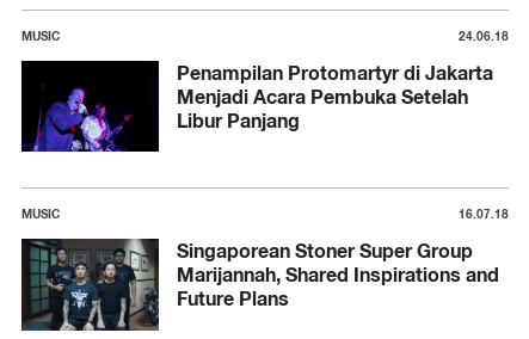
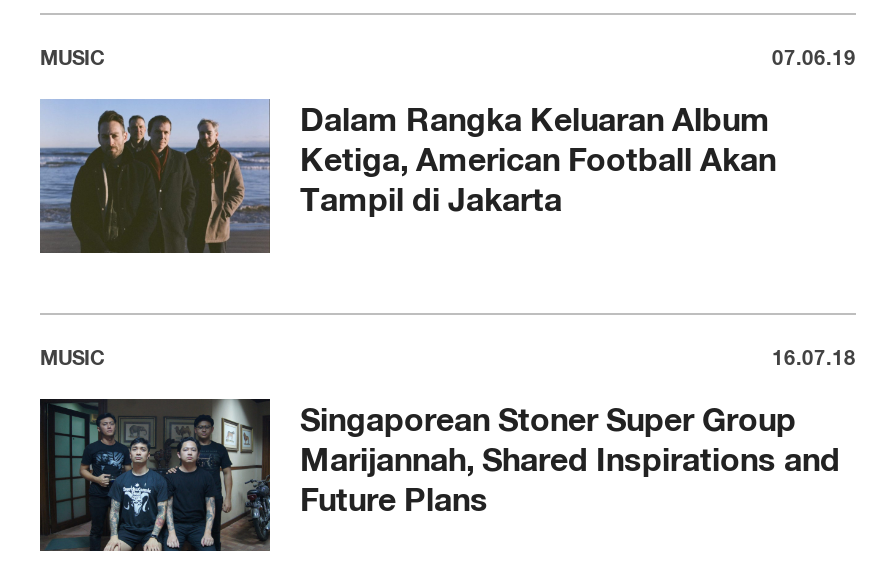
[459,28,509,43] 24.06.18 -> [772,45,856,69] 07.06.19
[20,60,493,153] [image] | Penampilan Protomartyr di Jakarta | Menjadi Acara Pembuka Setelah | Libur Panjang -> [38,98,776,256] [image] | Dalam Rangka Keluaran Album | Ketiga, American Football Akan | Tampil di Jakarta

